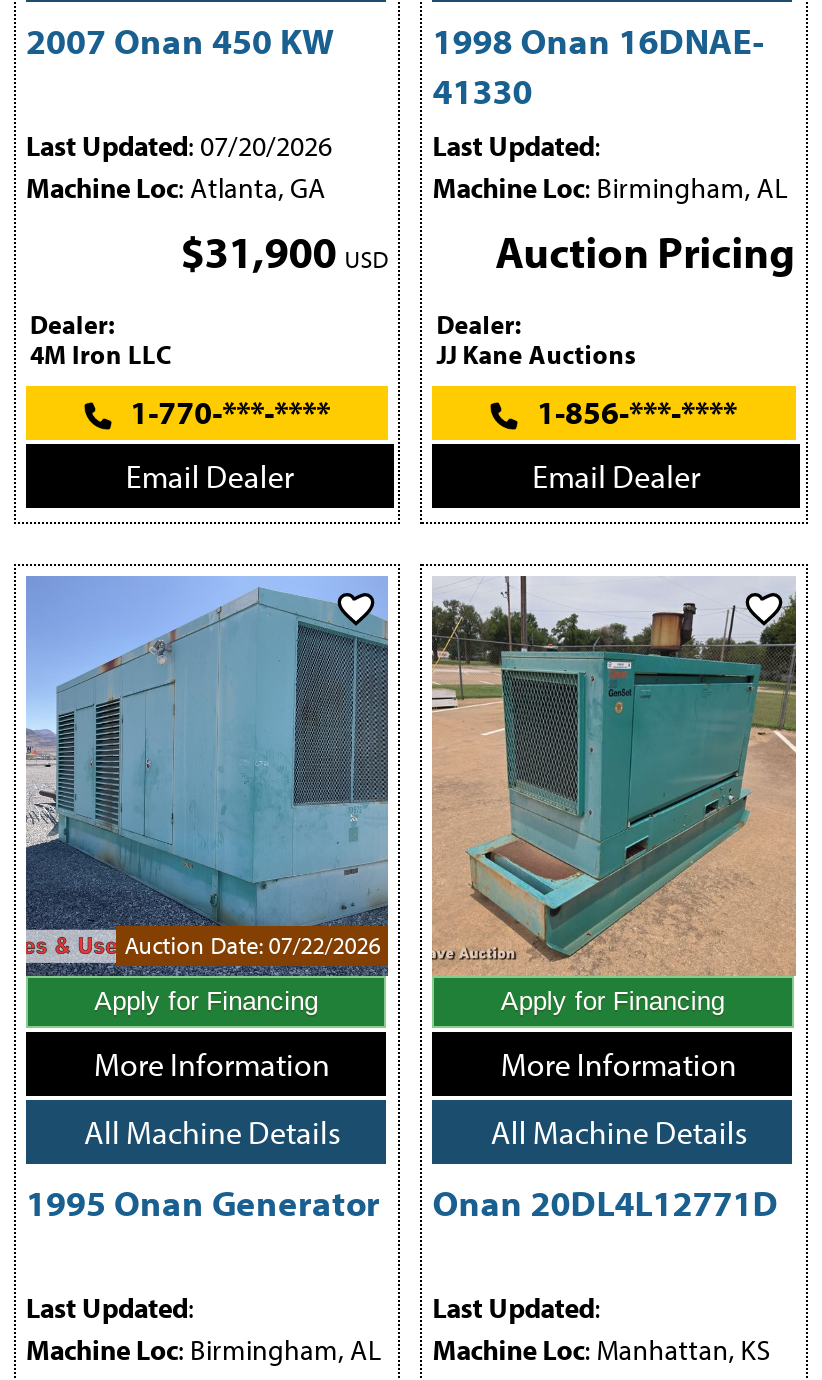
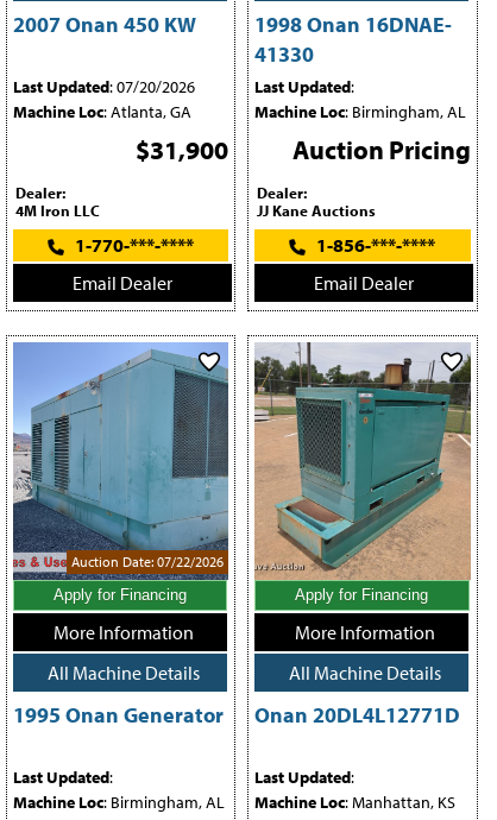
[181,224,795,280] $31,900 USD Auction Pricing -> [136,133,470,166] $31,900 Auction Pricing

